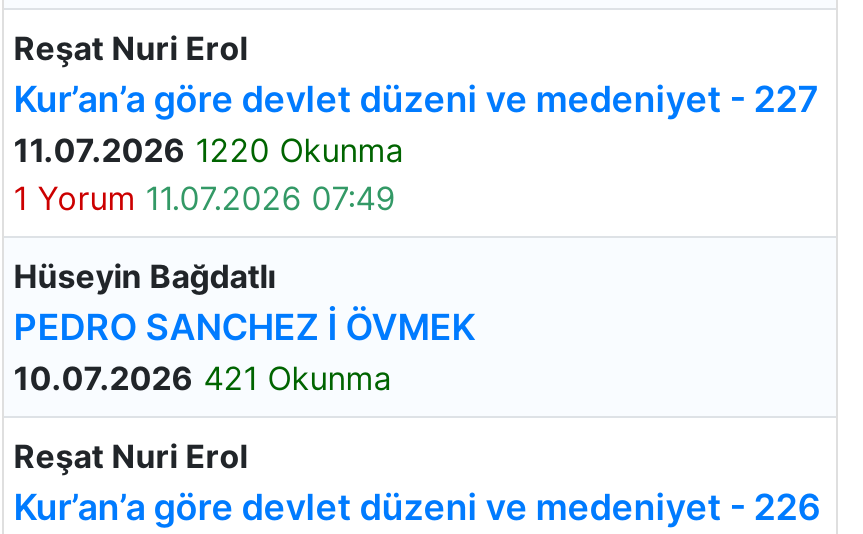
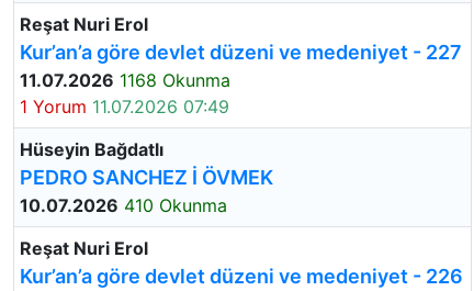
[14,130,404,170] 11.07.2026 1220 Okunma -> [20,69,230,91] 11.07.2026 1168 Okunma
[14,358,392,398] 10.07.2026 421 Okunma -> [20,194,227,216] 10.07.2026 410 Okunma

